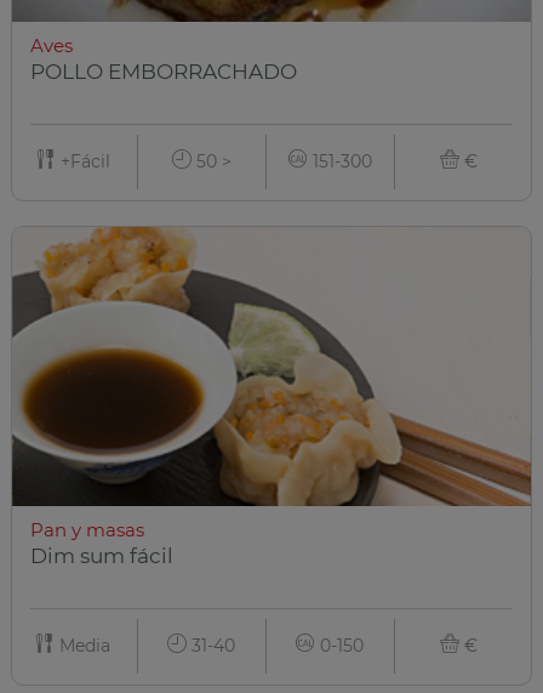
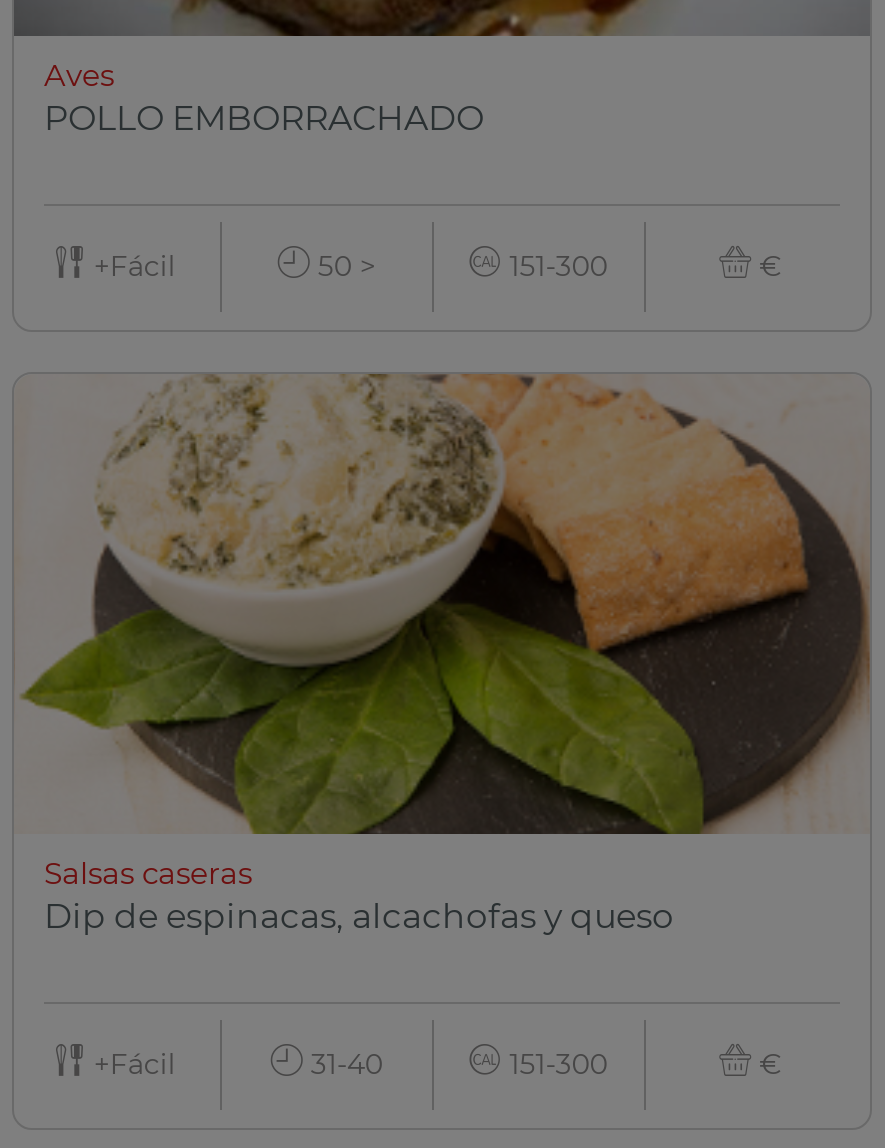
[11,226,532,568] [image] | Pan y masas | Dim sum fácil -> [14,372,872,936] [image] | Salsas caseras | Dip de espinacas, alcachofas y queso
[55,635,111,657] Media -> [86,1047,176,1083] +Fácil
[315,635,364,657] 0-150 -> [502,1047,608,1083] 151-300

